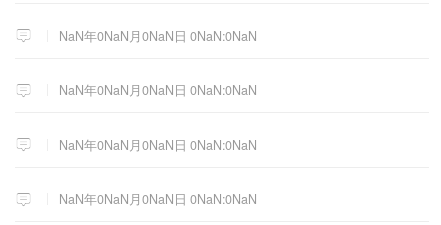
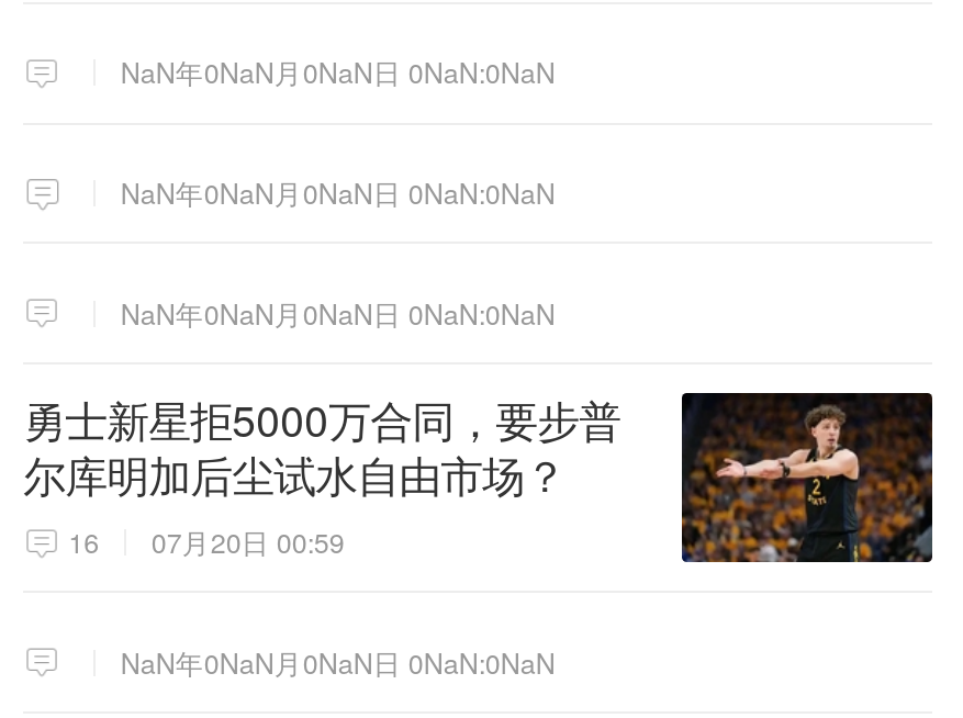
none -> [23,390,934,566] [image] | 勇士新星拒5000万合同，要步普 | 尔库明加后尘试水自由市场？ | 16 | 07月20日 00:59

